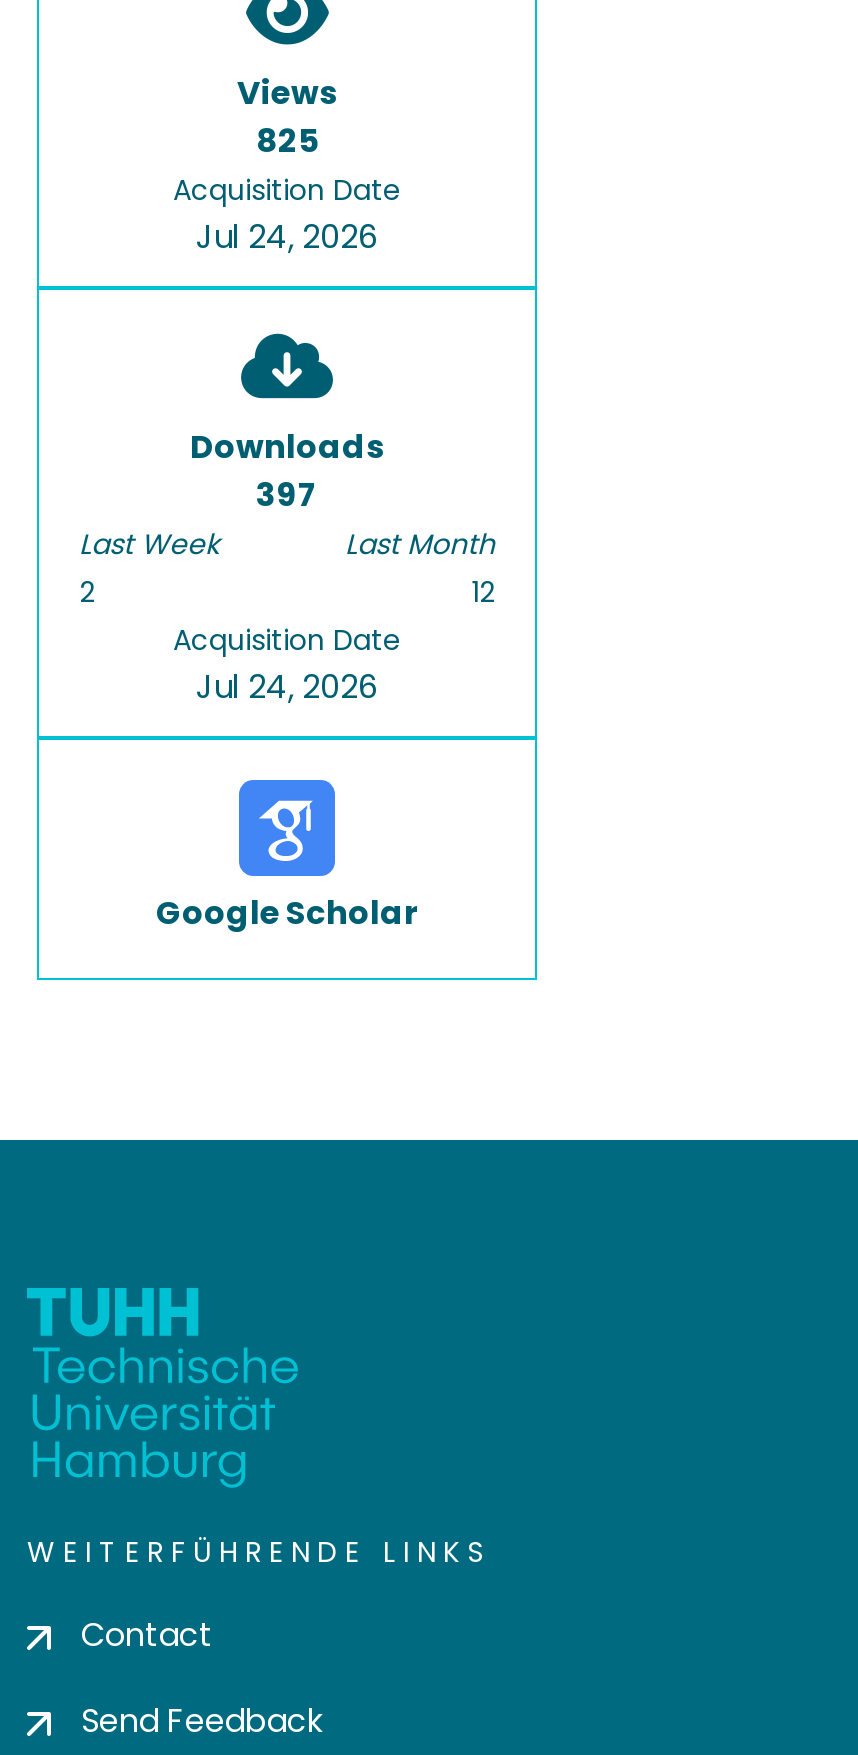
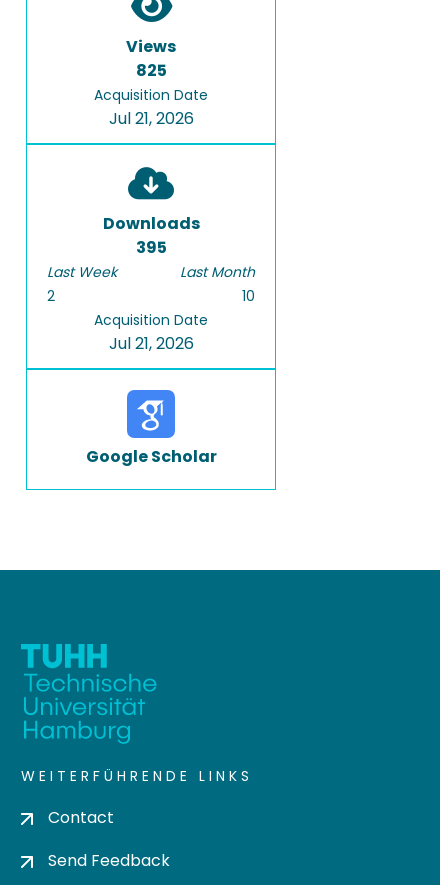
[196,214,378,260] Jul 24, 2026 -> [108,107,193,130] Jul 21, 2026
[256,472,318,518] 397 -> [135,236,166,259] 395
[471,572,495,612] 12 -> [242,286,255,306] 10
[196,664,378,710] Jul 24, 2026 -> [108,332,193,355] Jul 21, 2026

